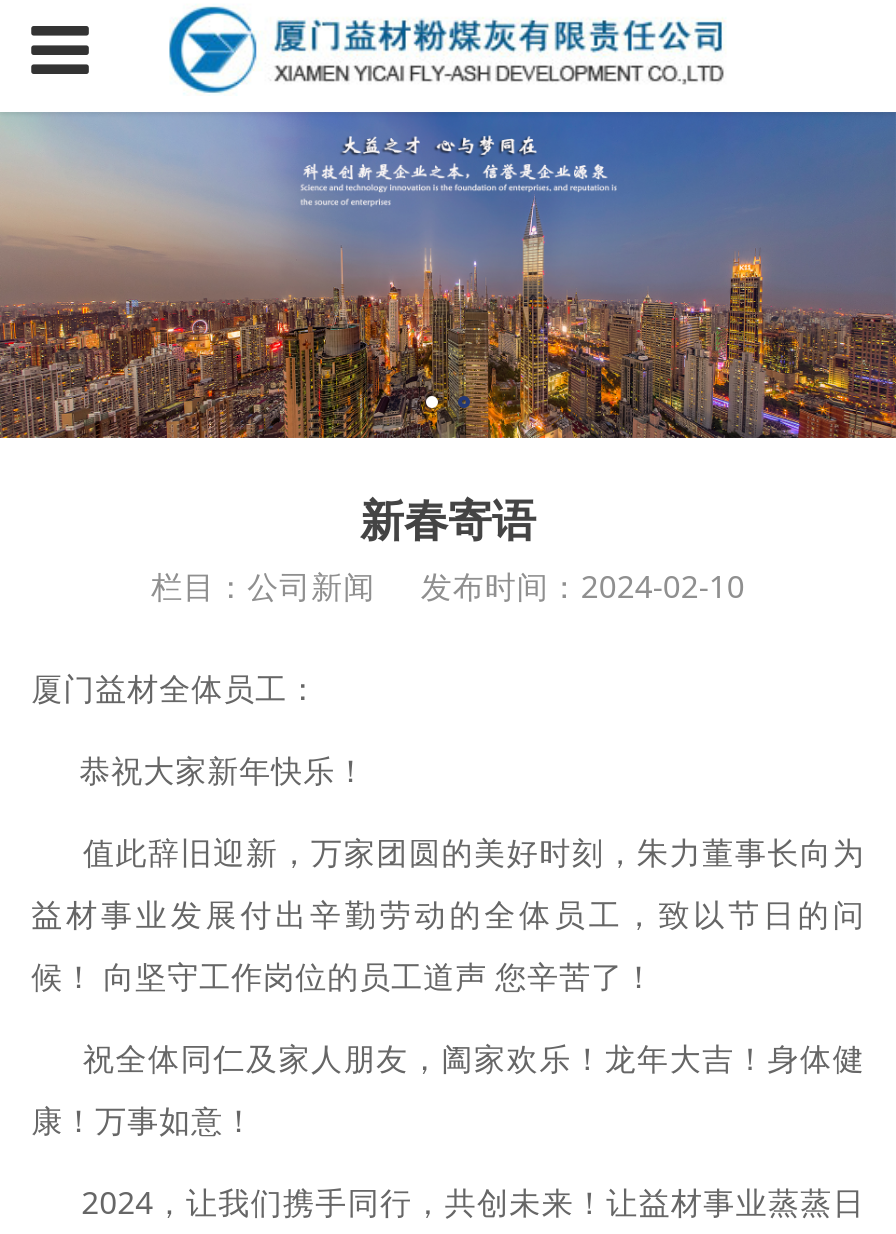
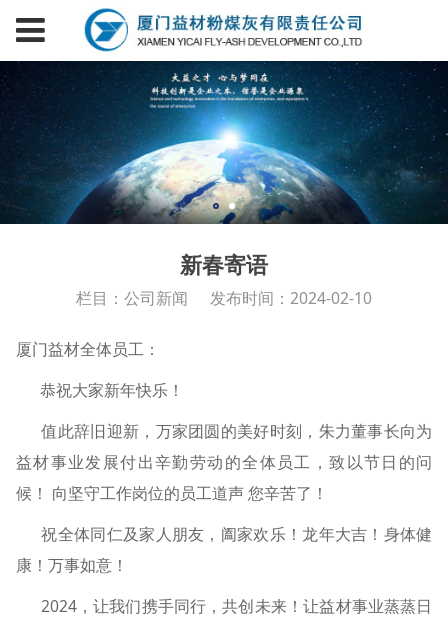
[6,110,890,440] [image] -> [3,60,445,225] [image]

